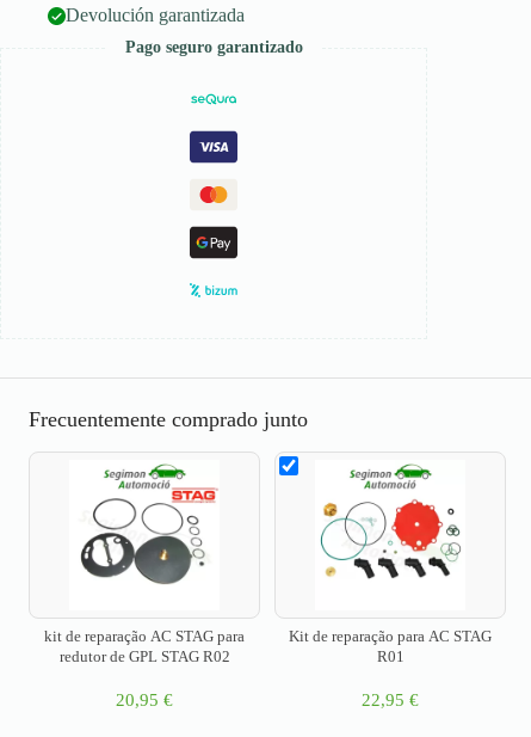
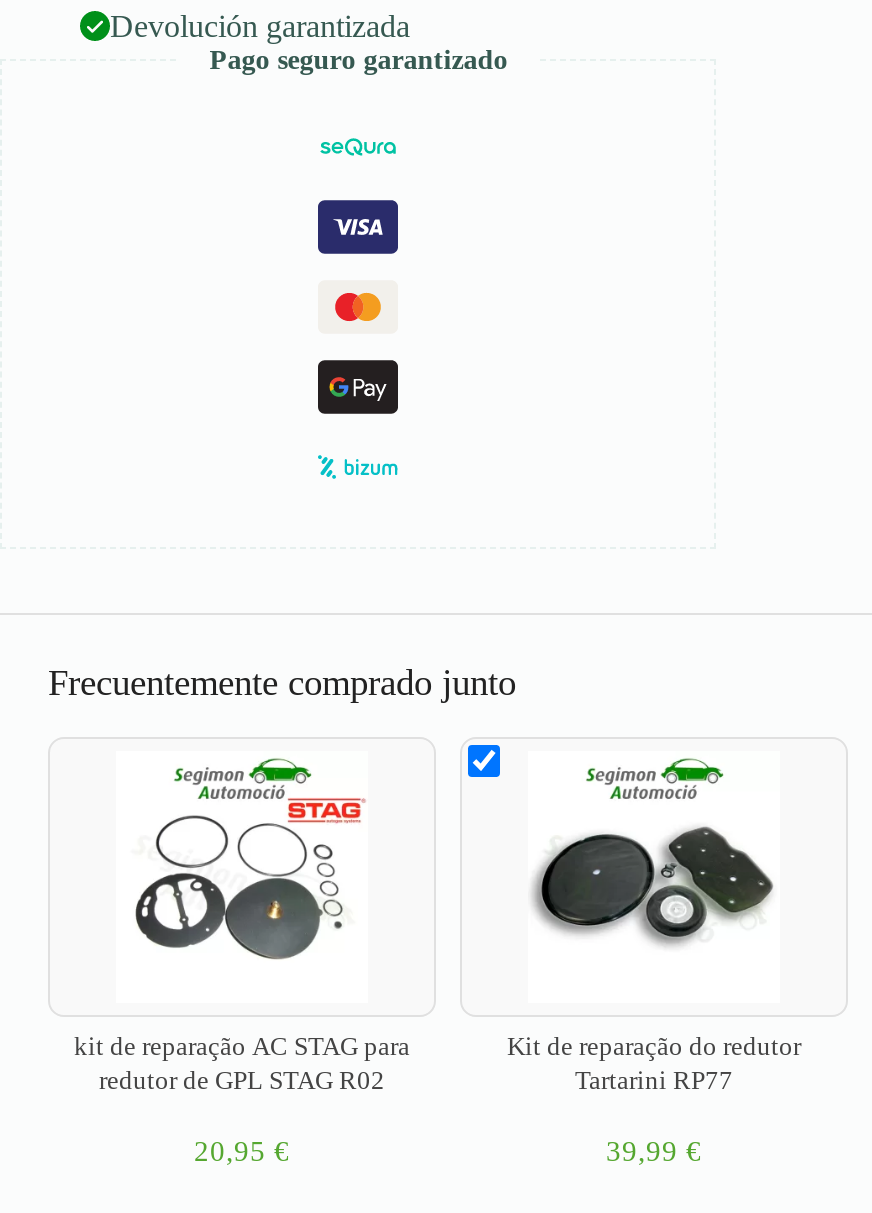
[317,498,461,579] [image] -> [530,816,774,948] [image]
[289,627,492,665] Kit de reparação para AC STAG | R01 -> [507,1030,801,1094] Kit de reparação do redutor | Tartarini RP77
[362,690,419,709] 22,95 € -> [606,1136,702,1168] 39,99 €

